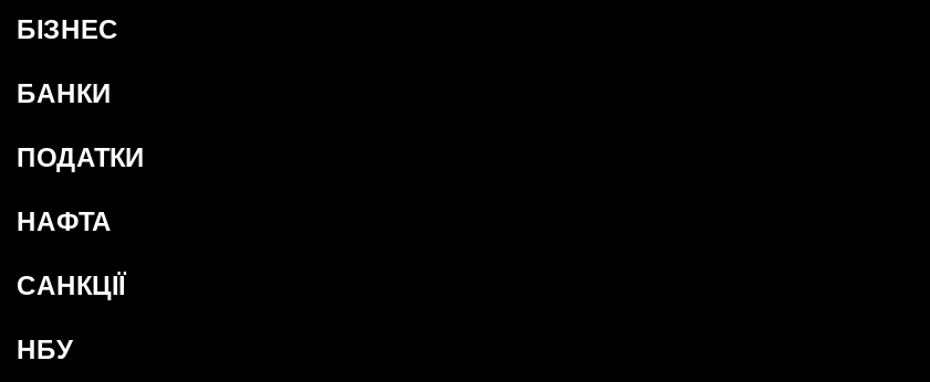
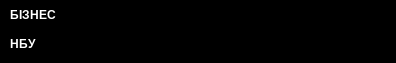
[17,78,145,301] БАНКИ | ПОДАТКИ | НАФТА | САНКЦІЇ -> none

